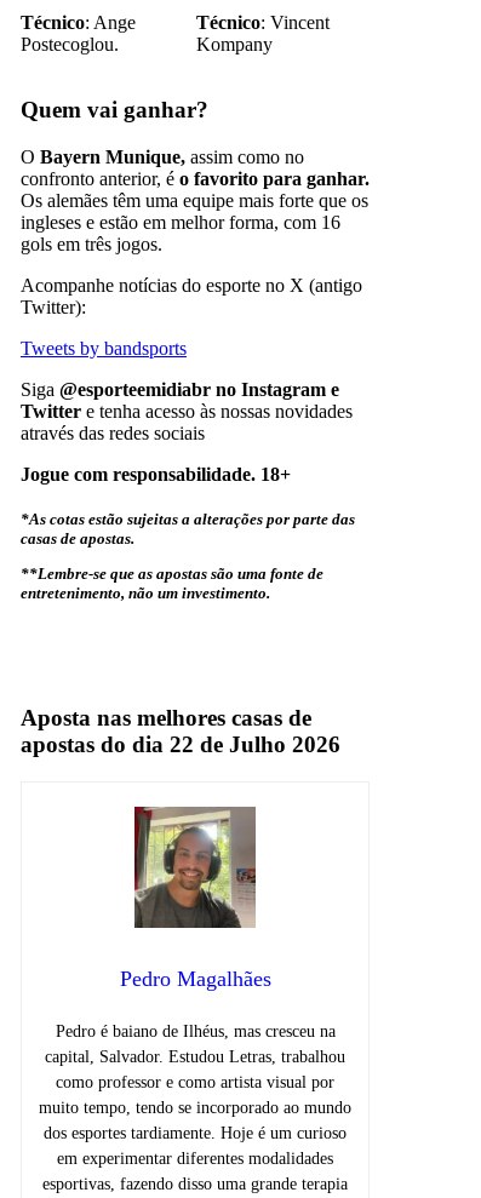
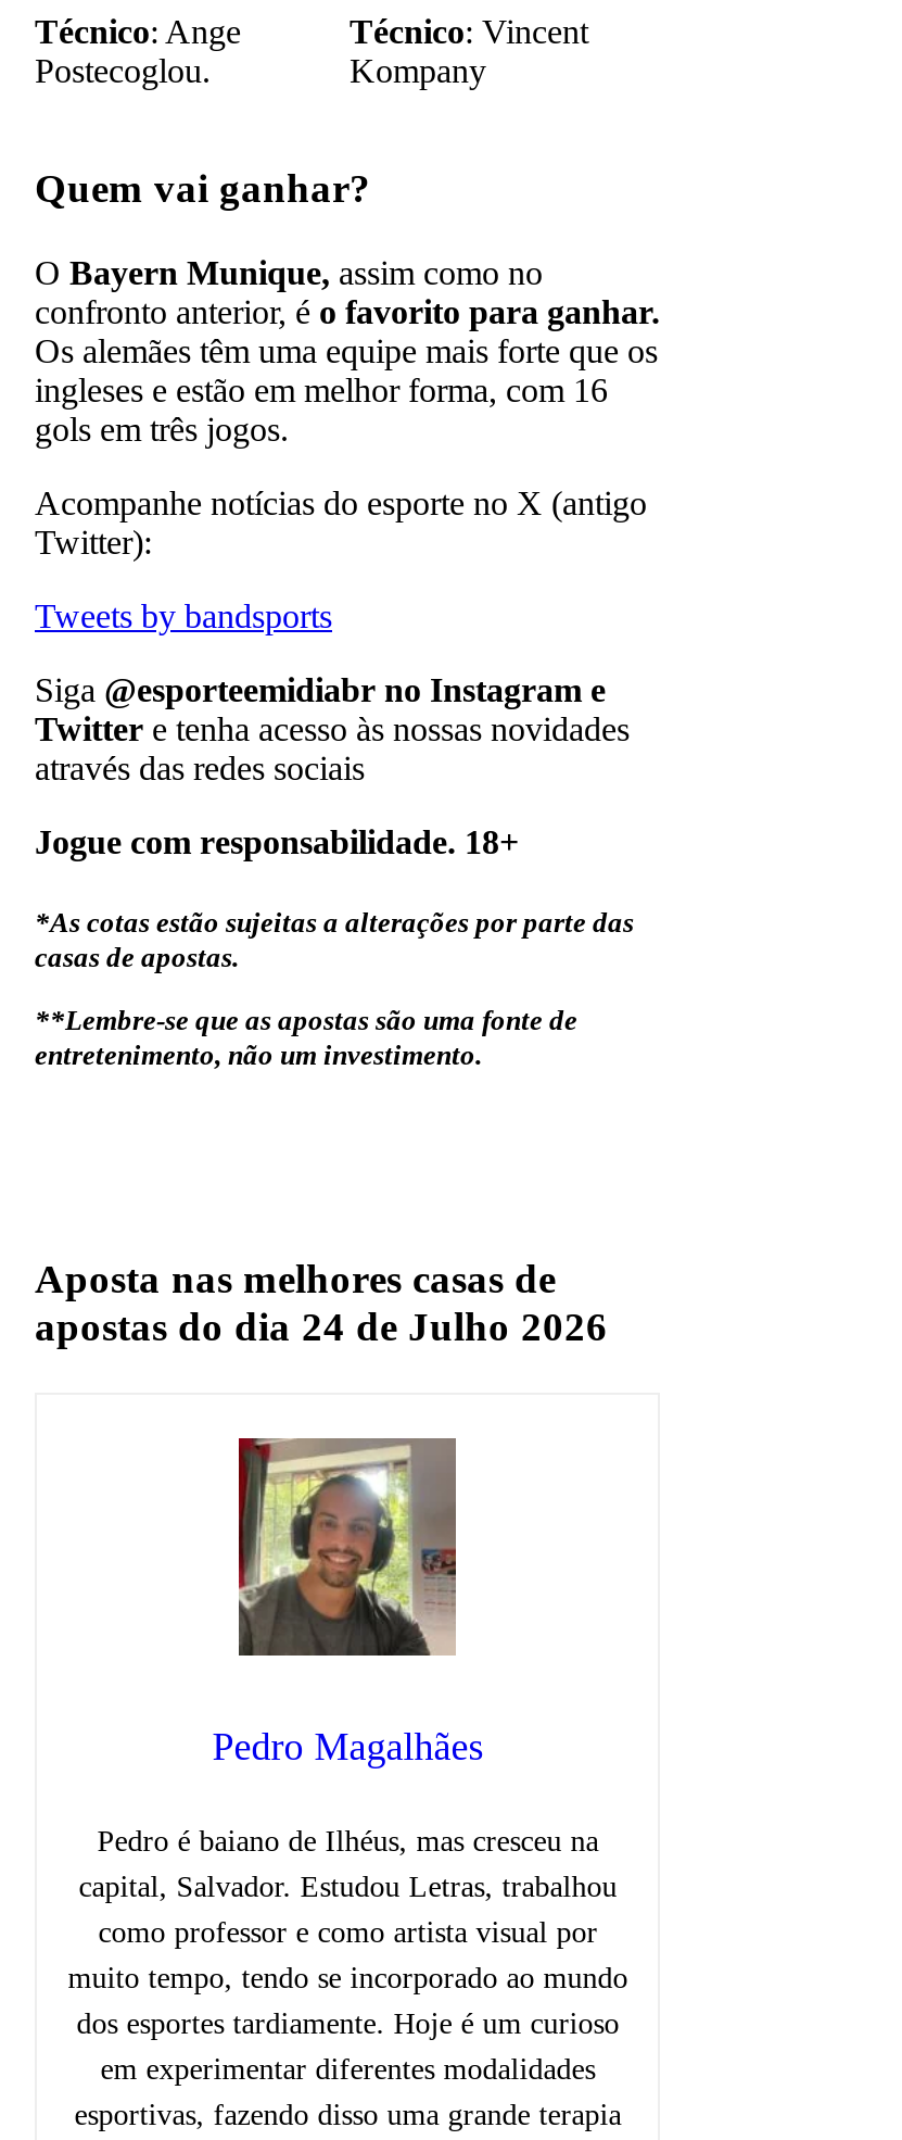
[21,732,340,757] apostas do dia 22 de Julho 2026 -> [35,1304,608,1350] apostas do dia 24 de Julho 2026

